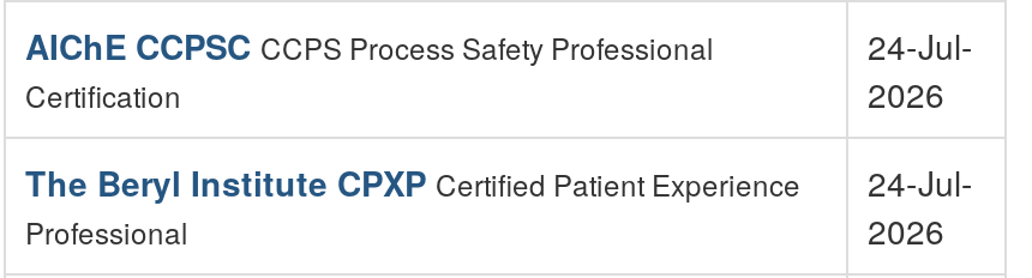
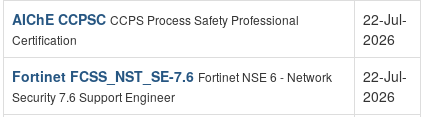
[868,22,973,69] 24-Jul- -> [363,9,407,29] 22-Jul-
[25,158,800,252] The Beryl Institute CPXP Certified Patient Experience | Professional -> [12,66,332,105] Fortinet FCSS_NST_SE-7.6 Fortinet NSE 6 - Network | Security 7.6 Support Engineer
[868,158,973,206] 24-Jul- -> [363,66,407,86] 22-Jul-

